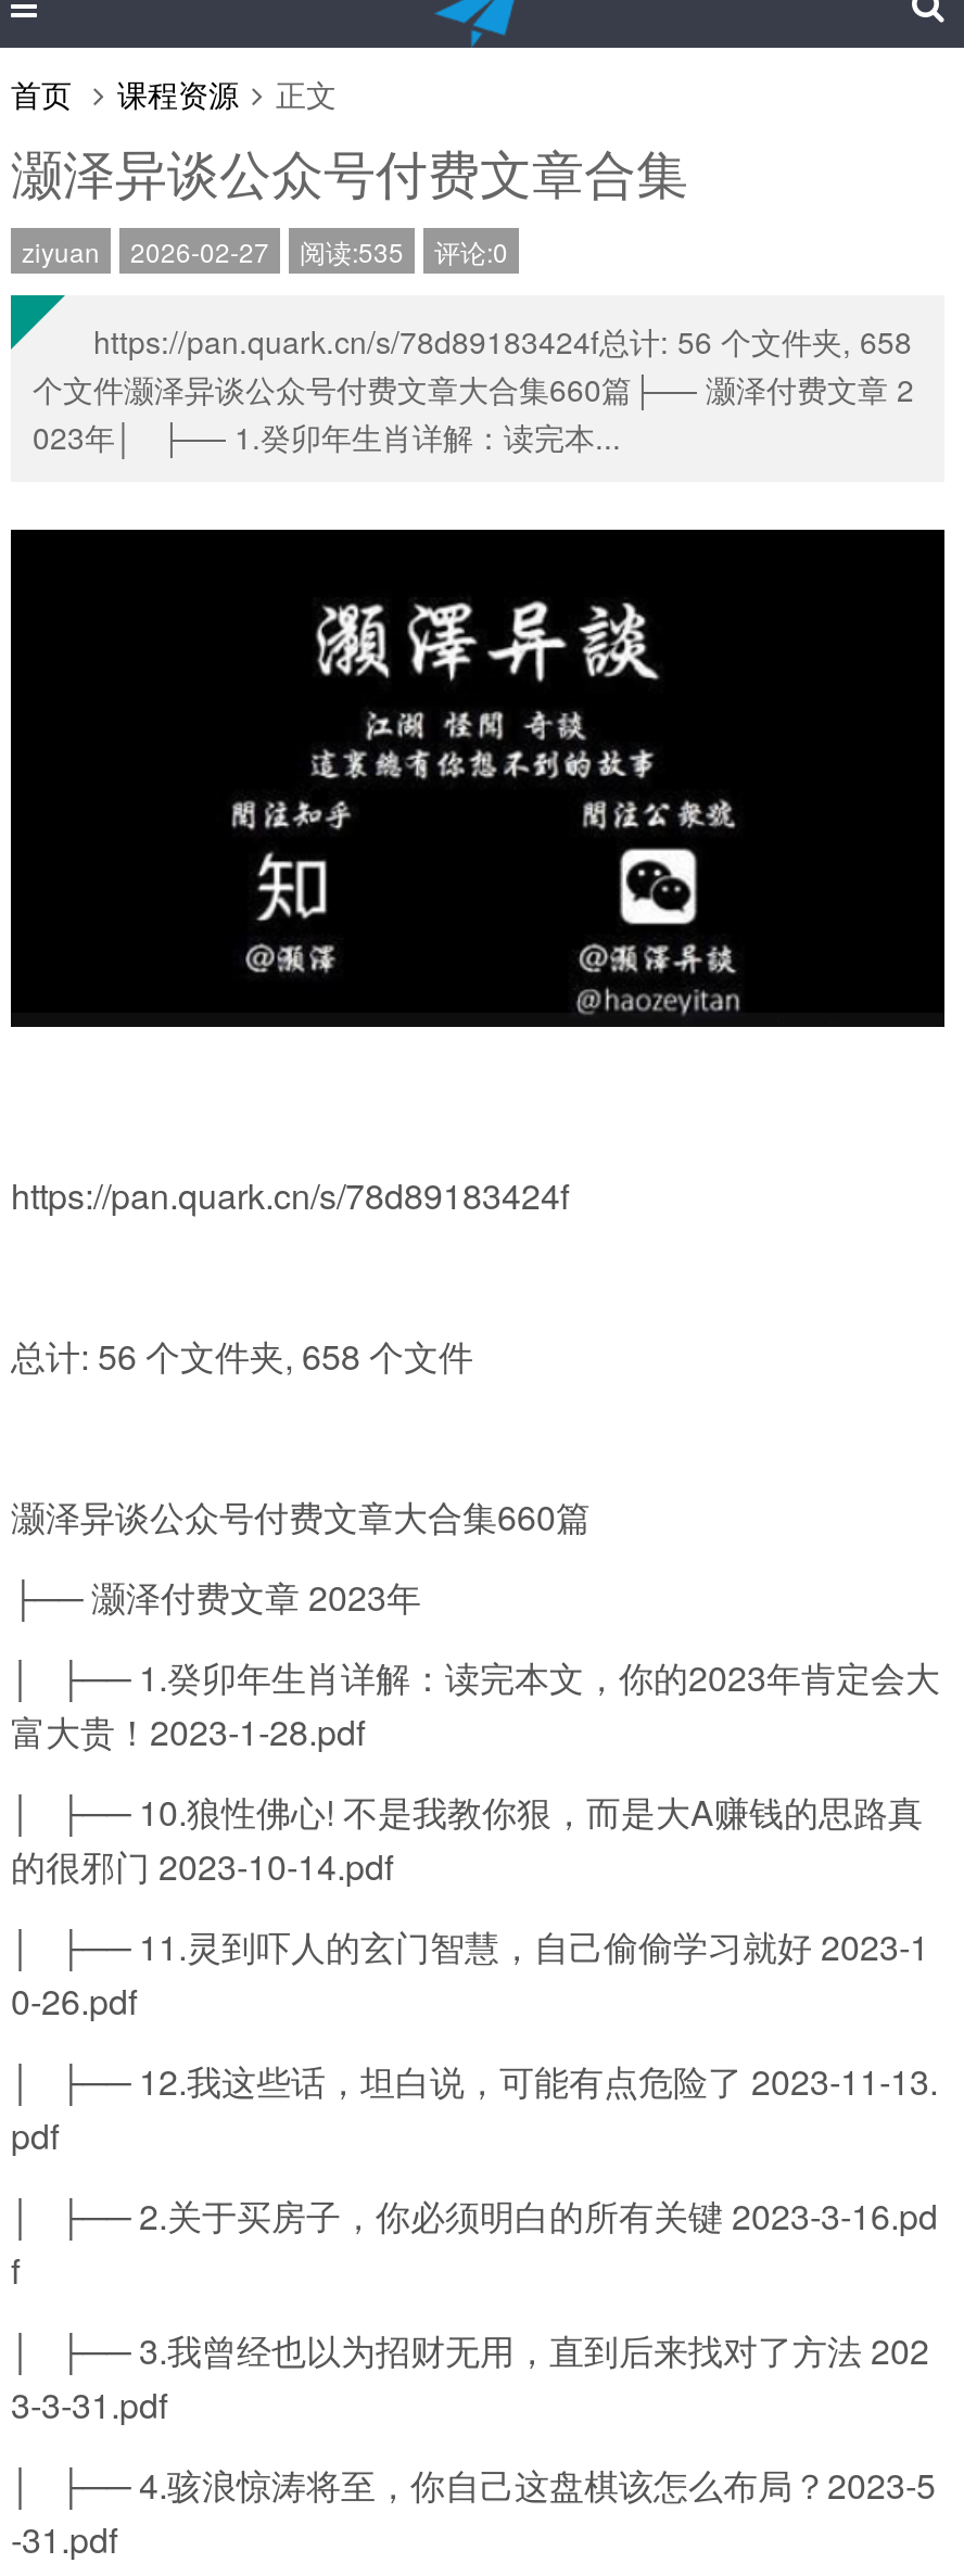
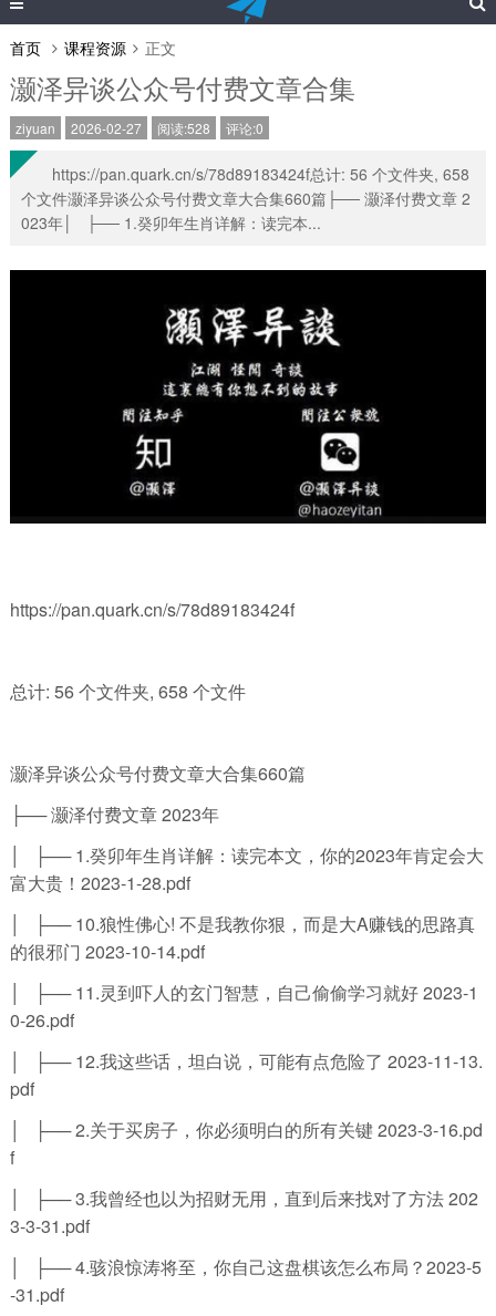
[22,232,508,269] ziyuan 2026-02-27 阅读:535 评论:0 -> [15,118,263,137] ziyuan 2026-02-27 阅读:528 评论:0

